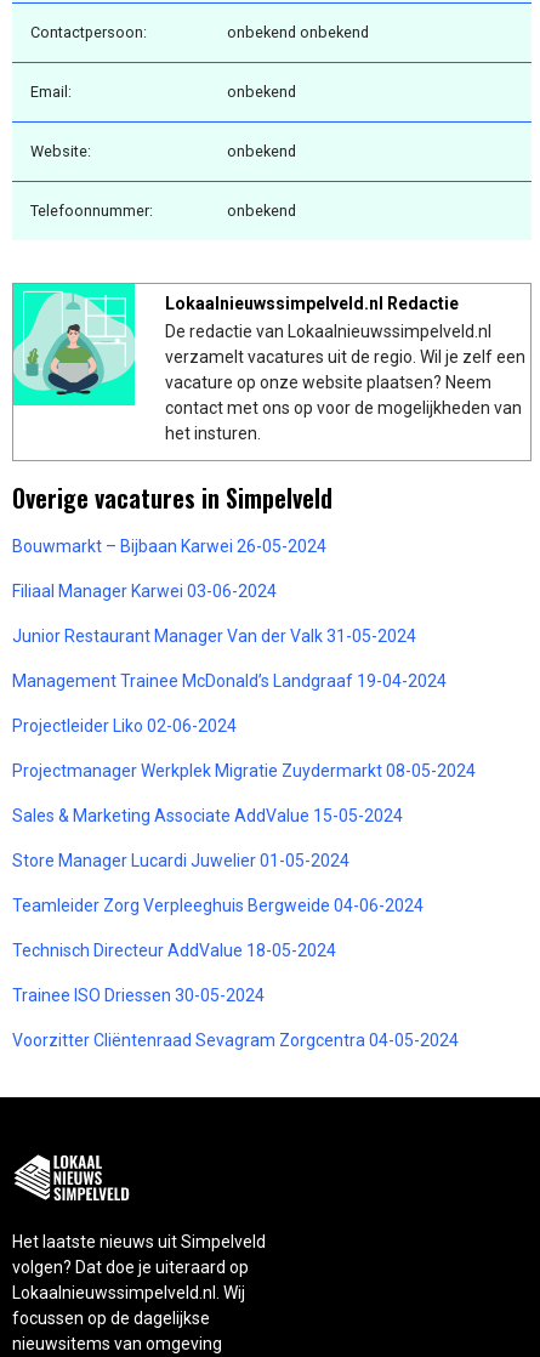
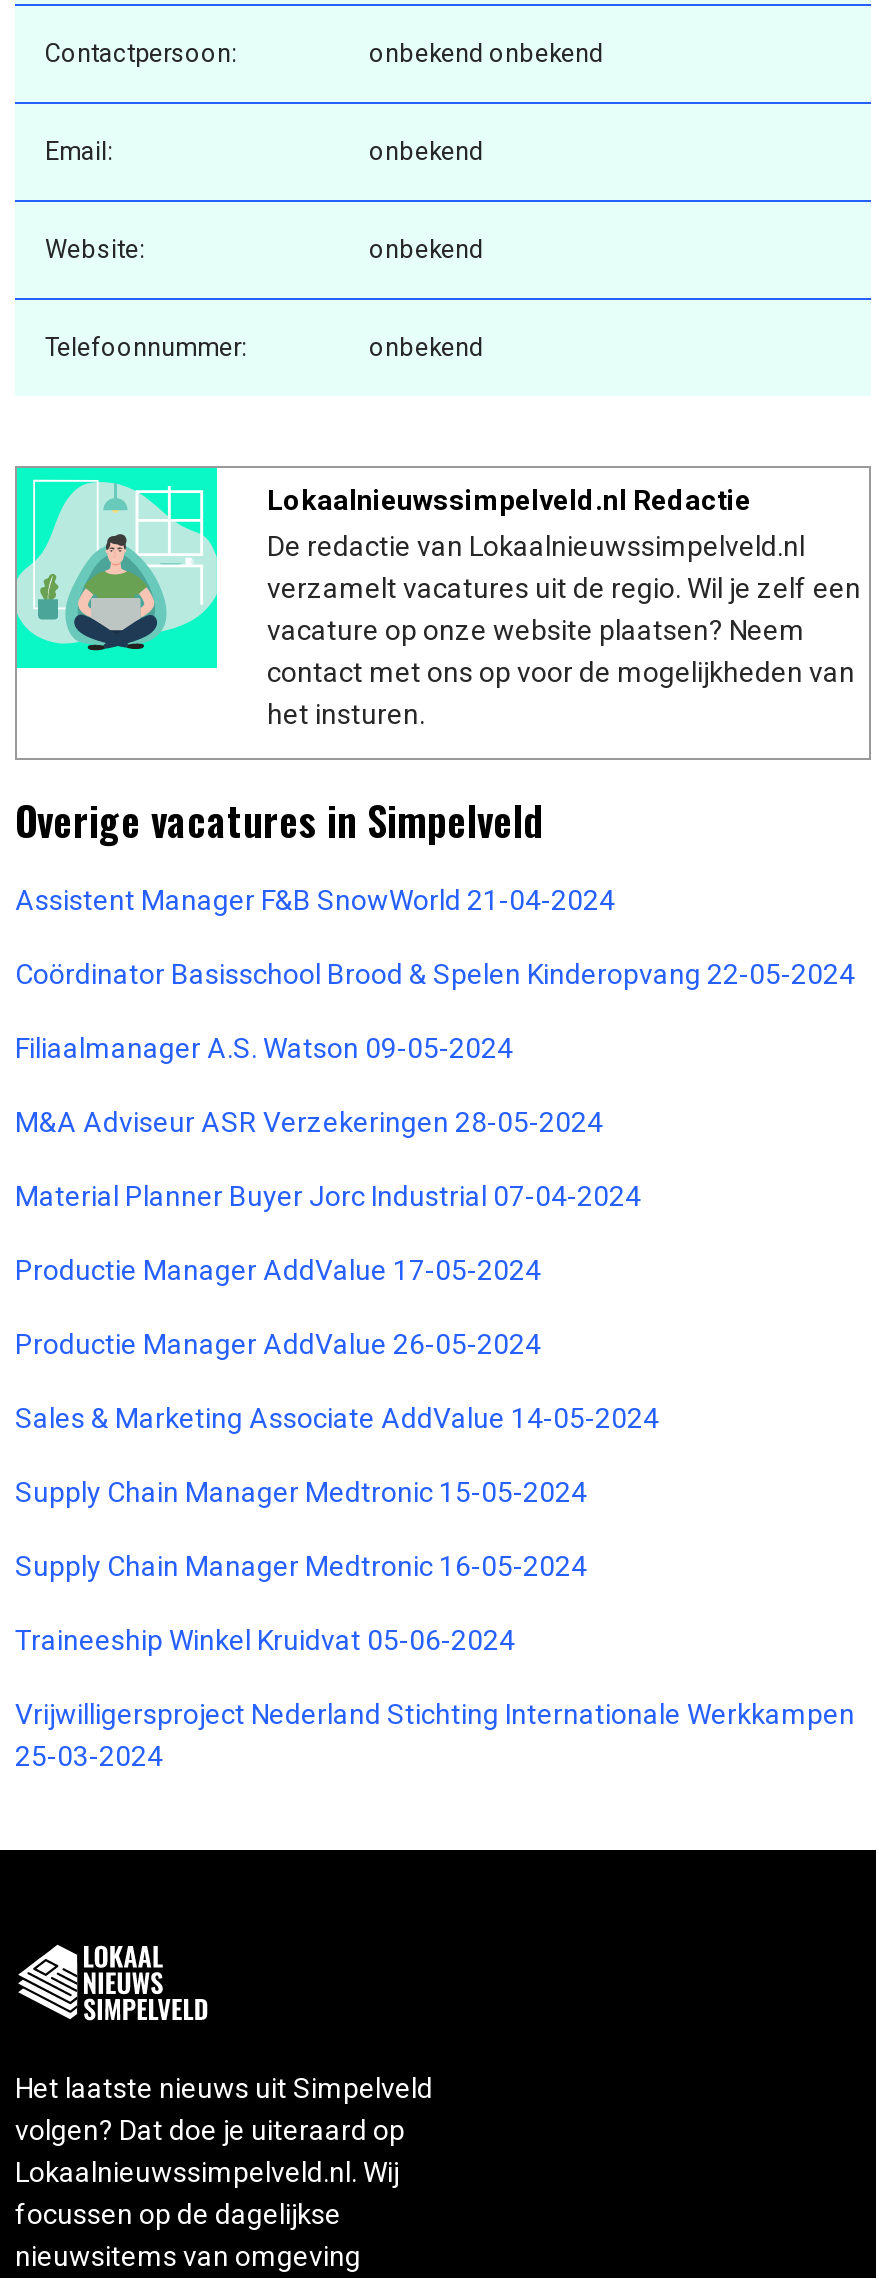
[12,536,326,556] Bouwmarkt – Bijbaan Karwei 26-05-2024 -> [15,884,615,916] Assistent Manager F&B SnowWorld 21-04-2024
[12,581,277,601] Filiaal Manager Karwei 03-06-2024 -> [15,958,855,990] Coördinator Basisschool Brood & Spelen Kinderopvang 22-05-2024
[12,626,416,645] Junior Restaurant Manager Van der Valk 31-05-2024 -> [15,1032,513,1064] Filiaalmanager A.S. Watson 09-05-2024
[12,671,447,690] Management Trainee McDonald’s Landgraaf 19-04-2024 -> [15,1106,603,1138] M&A Adviseur ASR Verzekeringen 28-05-2024
[12,716,237,735] Projectleider Liko 02-06-2024 -> [15,1180,641,1212] Material Planner Buyer Jorc Industrial 07-04-2024
[12,761,476,780] Projectmanager Werkplek Migratie Zuydermarkt 08-05-2024 -> [15,1254,541,1286] Productie Manager AddValue 17-05-2024
[12,806,403,825] Sales & Marketing Associate AddValue 15-05-2024 -> [15,1328,541,1360] Productie Manager AddValue 26-05-2024
[12,851,349,870] Store Manager Lucardi Juwelier 01-05-2024 -> [15,1402,659,1434] Sales & Marketing Associate AddValue 14-05-2024
[12,896,424,915] Teamleider Zorg Verpleeghuis Bergweide 04-06-2024 -> [15,1476,587,1508] Supply Chain Manager Medtronic 15-05-2024
[12,940,336,960] Technisch Directeur AddValue 18-05-2024 -> [15,1550,587,1582] Supply Chain Manager Medtronic 16-05-2024
[12,985,265,1005] Trainee ISO Driessen 30-05-2024 -> [15,1624,515,1656] Traineeship Winkel Kruidvat 05-06-2024
[12,1030,459,1050] Voorzitter Cliëntenraad Sevagram Zorgcentra 04-05-2024 -> [15,1698,855,1772] Vrijwilligersproject Nederland Stichting Internationale Werkkampen | 25-03-2024

